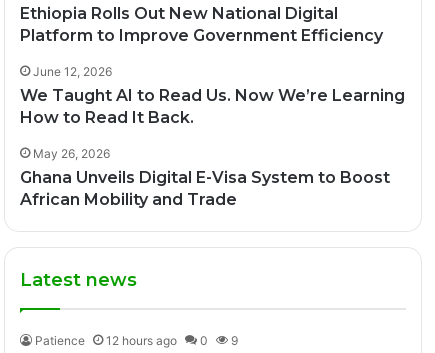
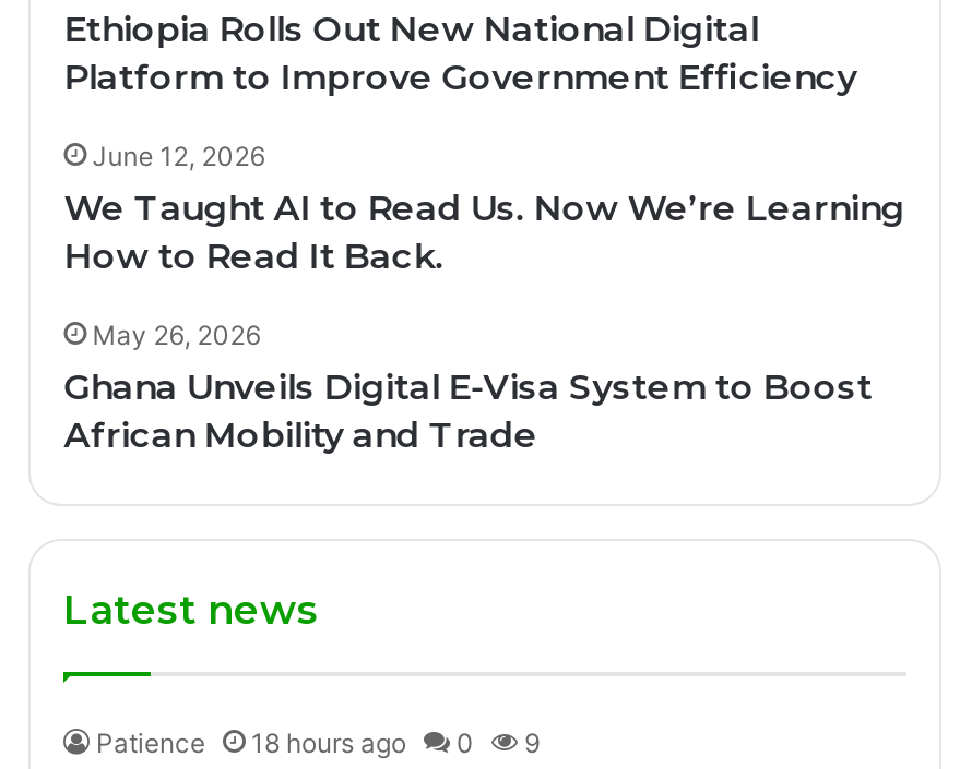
[35,333,238,348] Patience 12 hours ago 0 9 -> [96,727,540,760] Patience 18 hours ago 0 9

